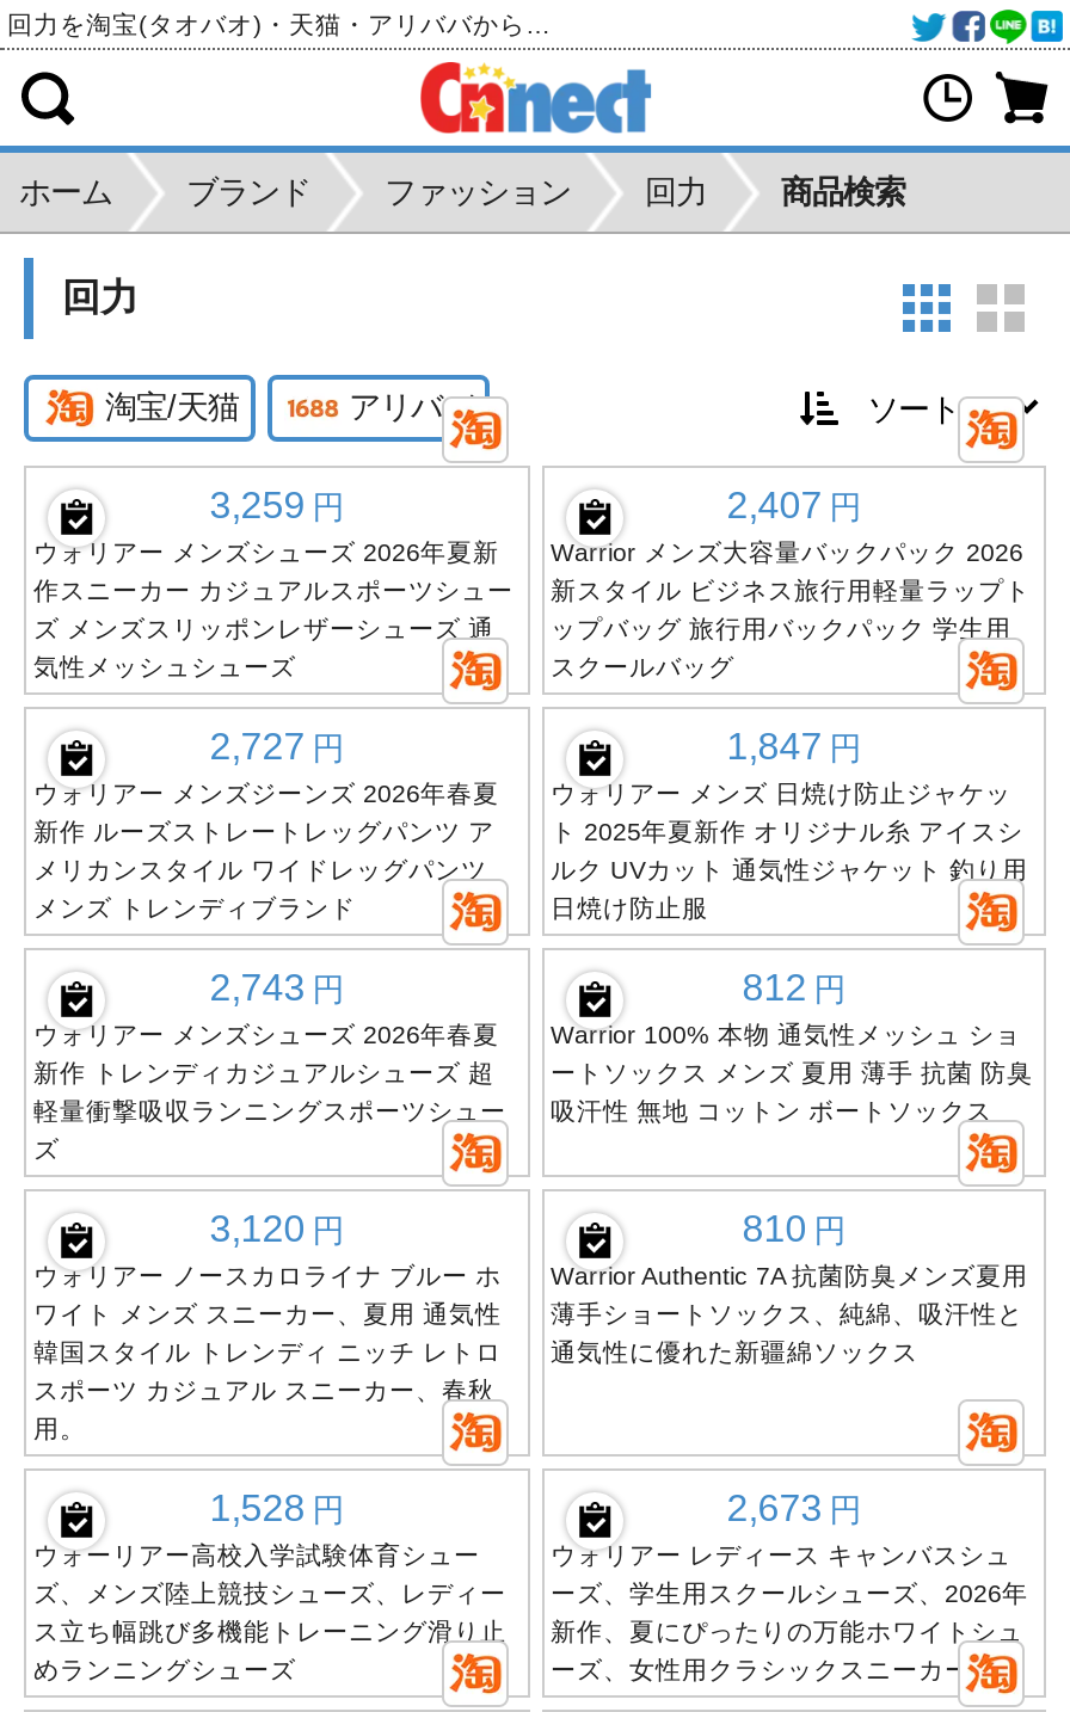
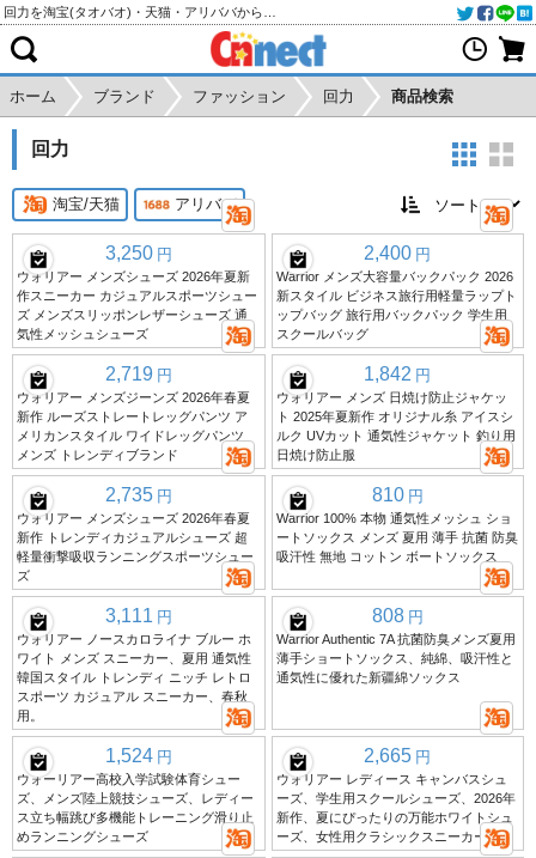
[210,486,343,526] 3,259 円 -> [105,244,172,264] 3,250 円
[727,486,860,526] 2,407 円 -> [364,244,431,264] 2,400 円
[210,727,343,768] 2,727 円 -> [105,364,172,385] 2,719 円
[727,727,860,768] 1,847 円 -> [364,364,431,385] 1,842 円
[210,968,343,1009] 2,743 円 -> [105,485,172,506] 2,735 円
[742,968,845,1009] 812 円 -> [372,485,423,506] 810 円
[210,1209,343,1250] 3,120 円 -> [105,606,172,626] 3,111 円
[742,1209,845,1250] 810 円 -> [372,606,423,626] 808 円
[210,1489,343,1529] 1,528 円 -> [105,746,172,766] 1,524 円
[727,1489,860,1529] 2,673 円 -> [364,746,431,766] 2,665 円

